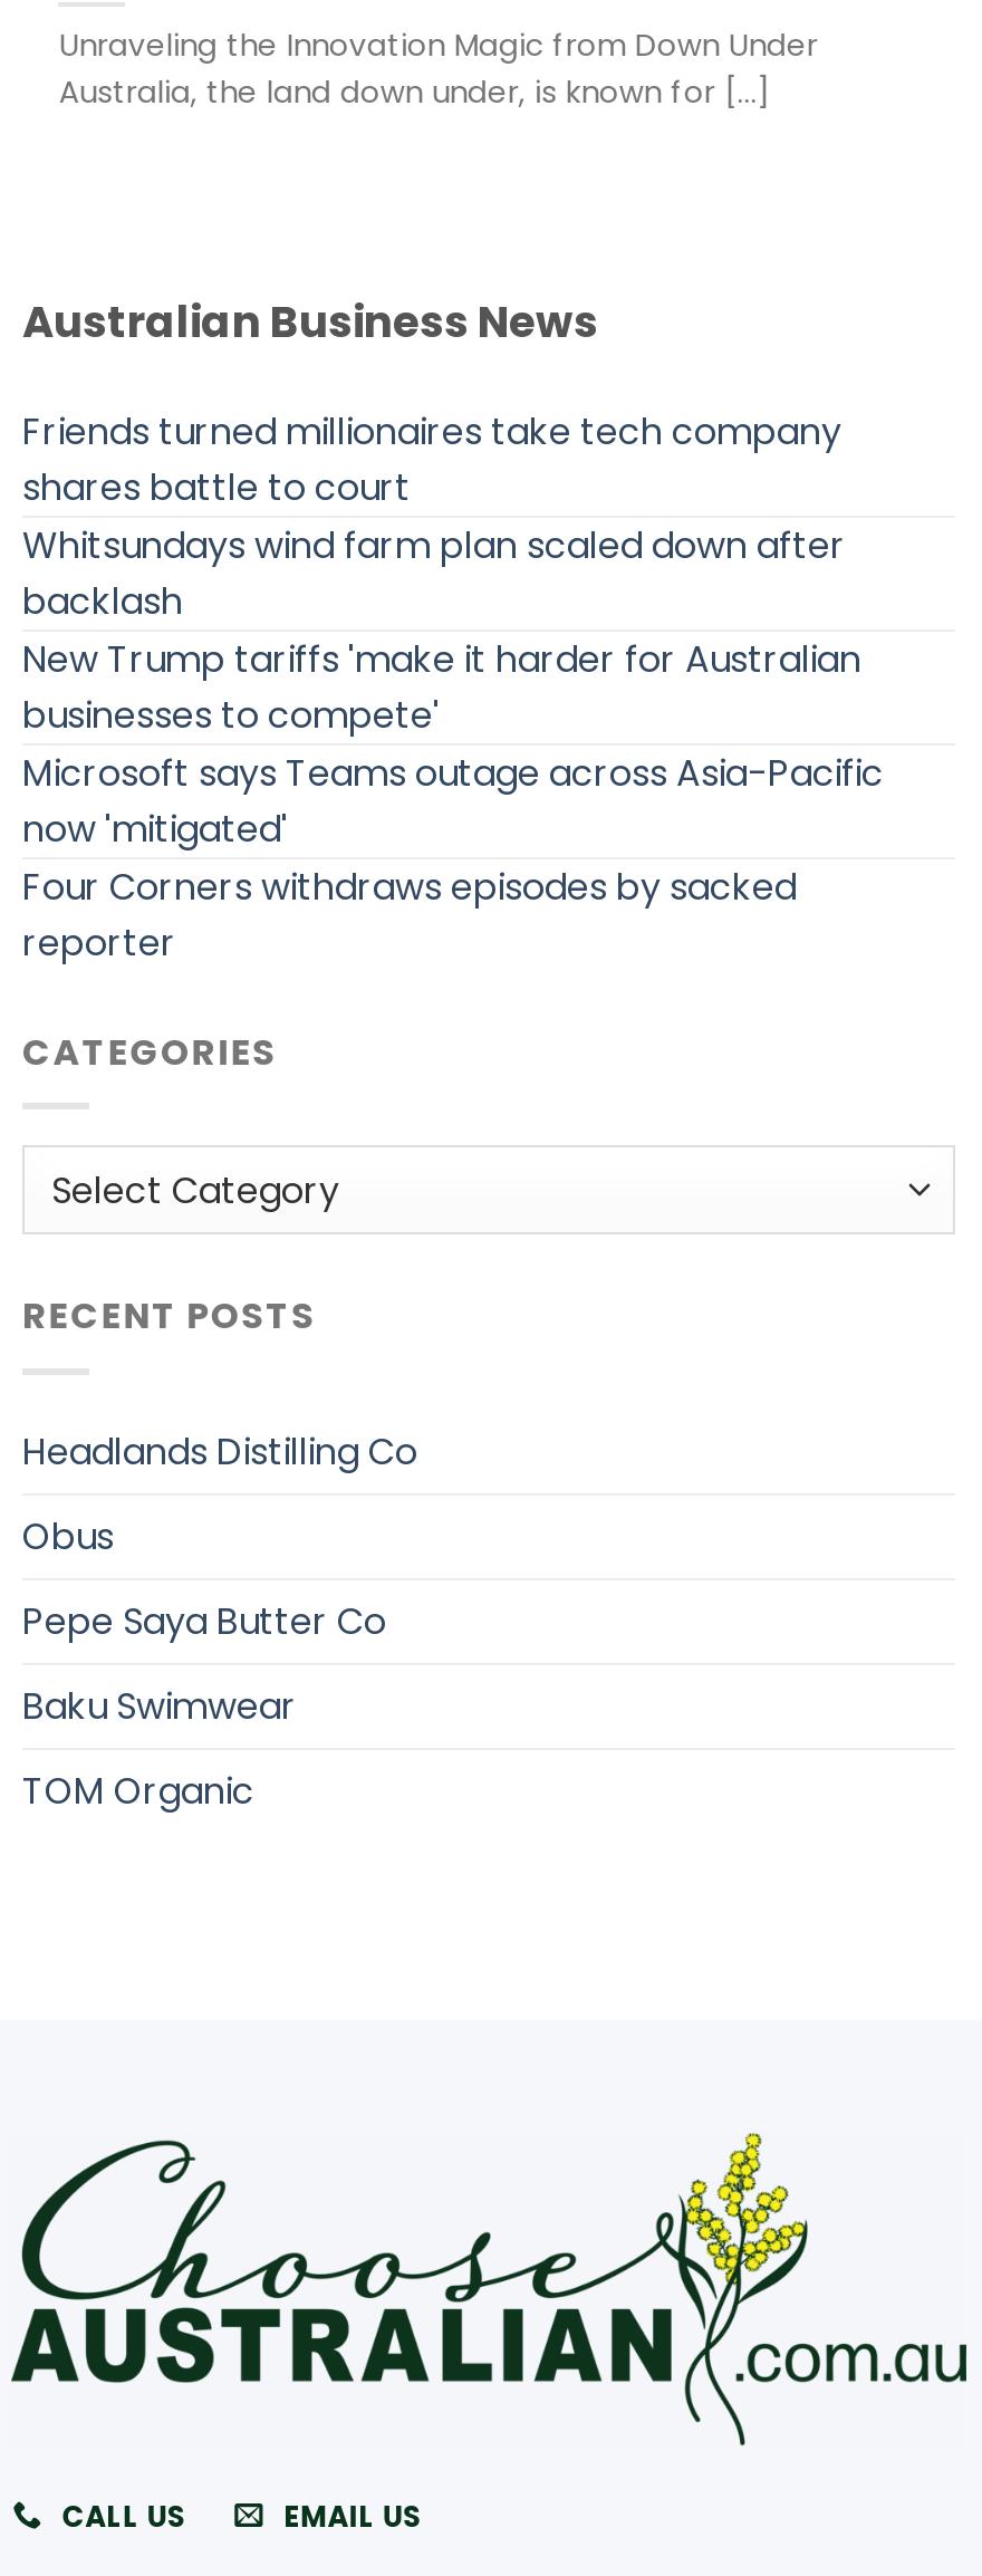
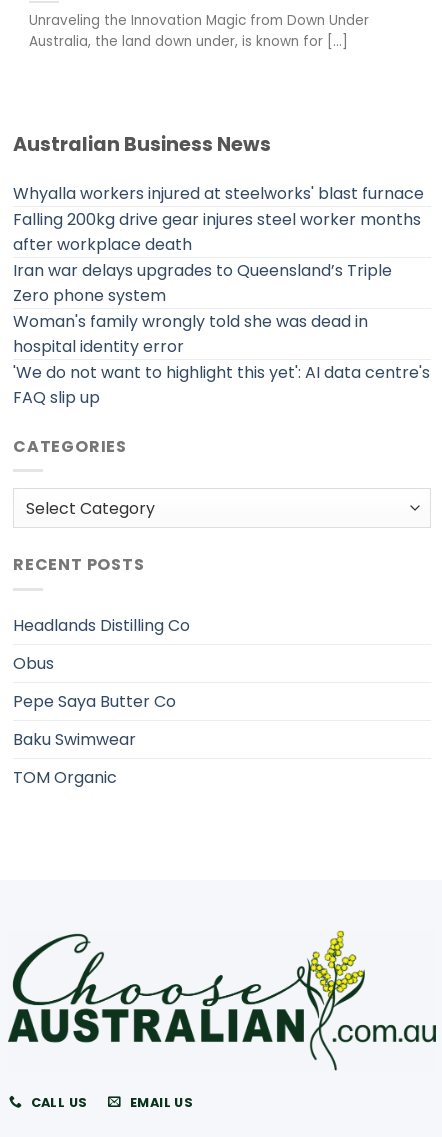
[22,406,884,968] Friends turned millionaires take tech company | shares battle to court | Whitsundays wind farm plan scaled down after | backlash | New Trump tariffs 'make it harder for Australian | businesses to compete' | Microsoft says Teams outage across Asia-Pacific | now 'mitigated' | Four Corners withdraws episodes by sacked | reporter -> [13,182,430,409] Whyalla workers injured at steelworks' blast furnace | Falling 200kg drive gear injures steel worker months | after workplace death | Iran war delays upgrades to Queensland’s Triple | Zero phone system | Woman's family wrongly told she was dead in | hospital identity error | 'We do not want to highlight this yet': AI data centre's | FAQ slip up

